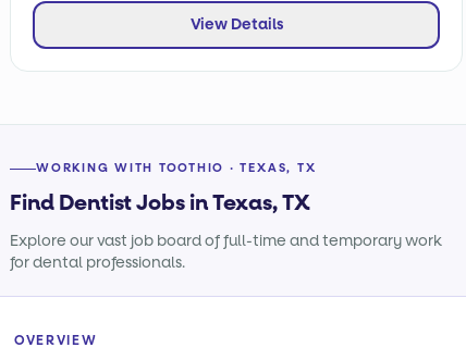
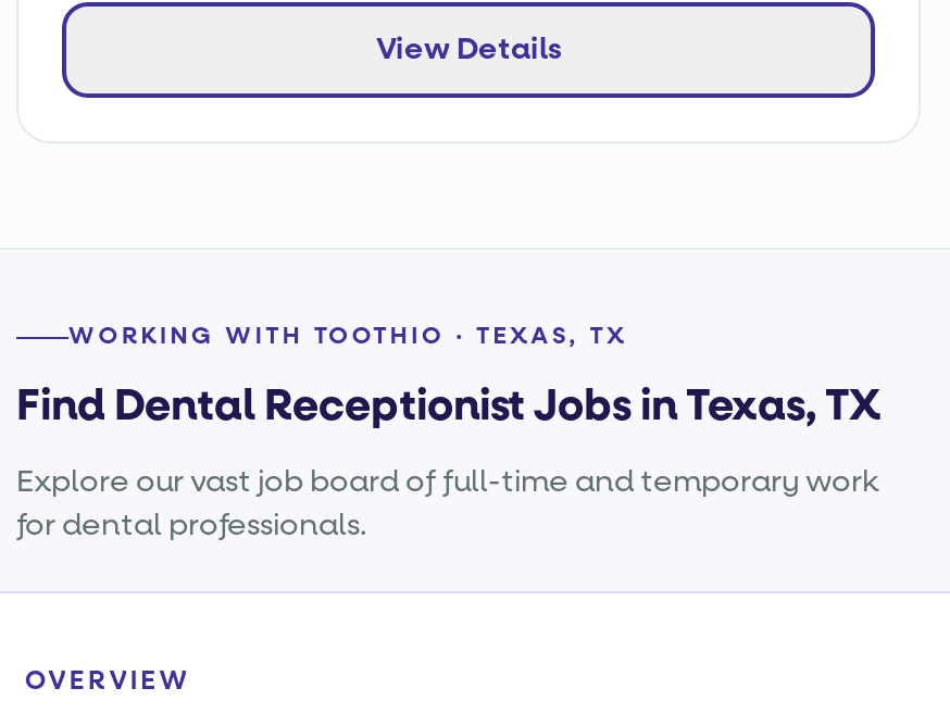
[10,189,309,218] Find Dentist Jobs in Texas, TX -> [16,378,879,435] Find Dental Receptionist Jobs in Texas, TX

